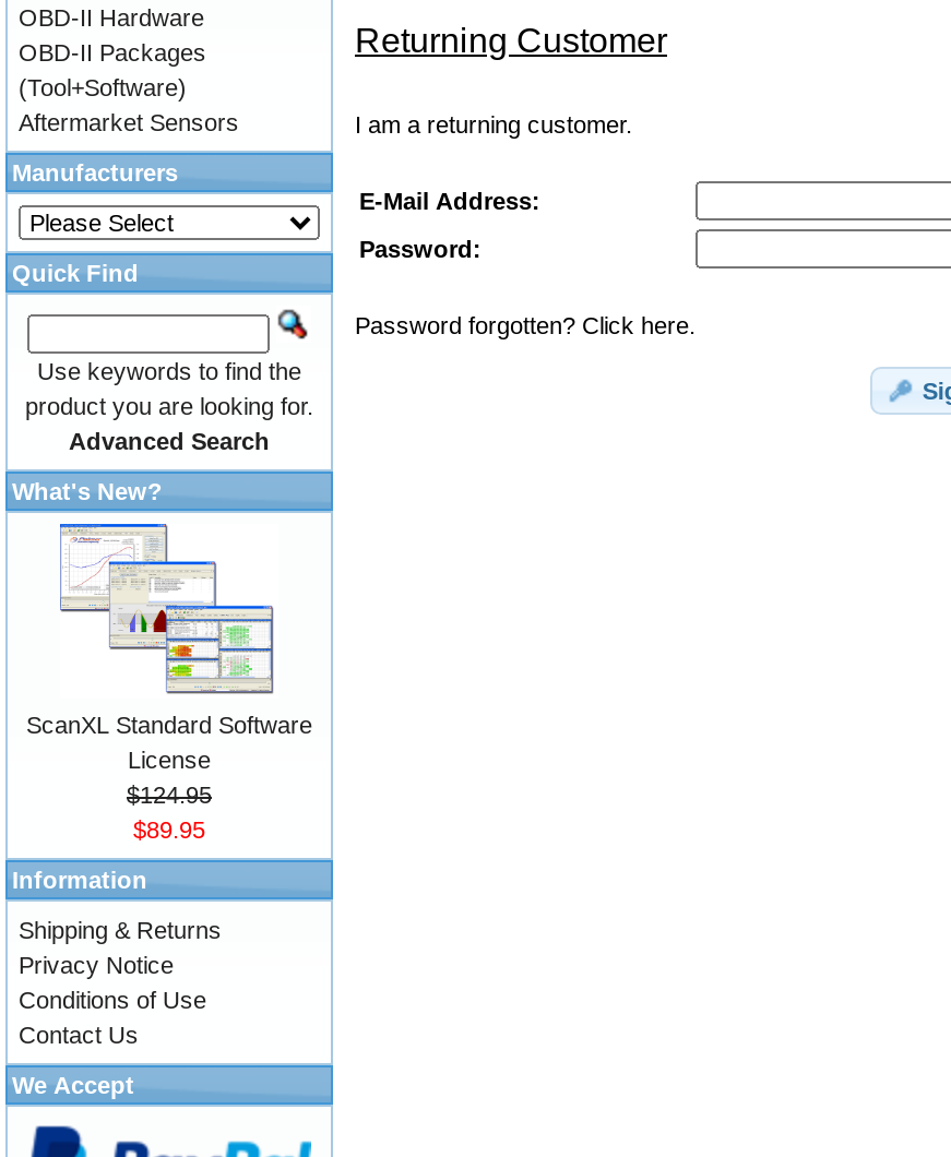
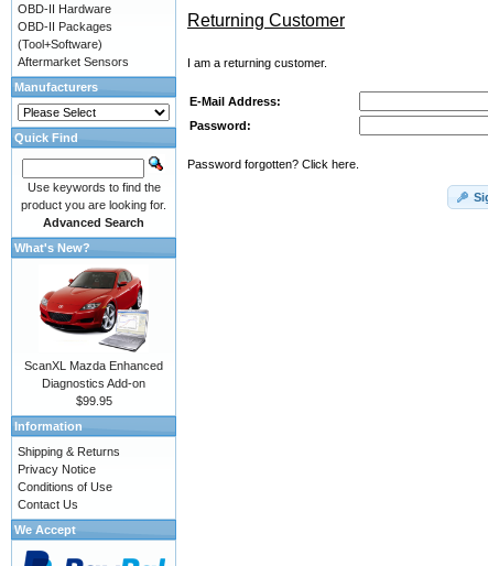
[26,522,312,843] [image] | ScanXL Standard Software | License | $124.95 | $89.95 -> [24,264,163,407] [image] | ScanXL Mazda Enhanced | Diagnostics Add-on | $99.95

